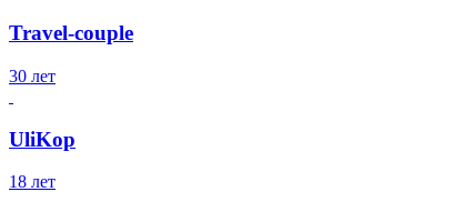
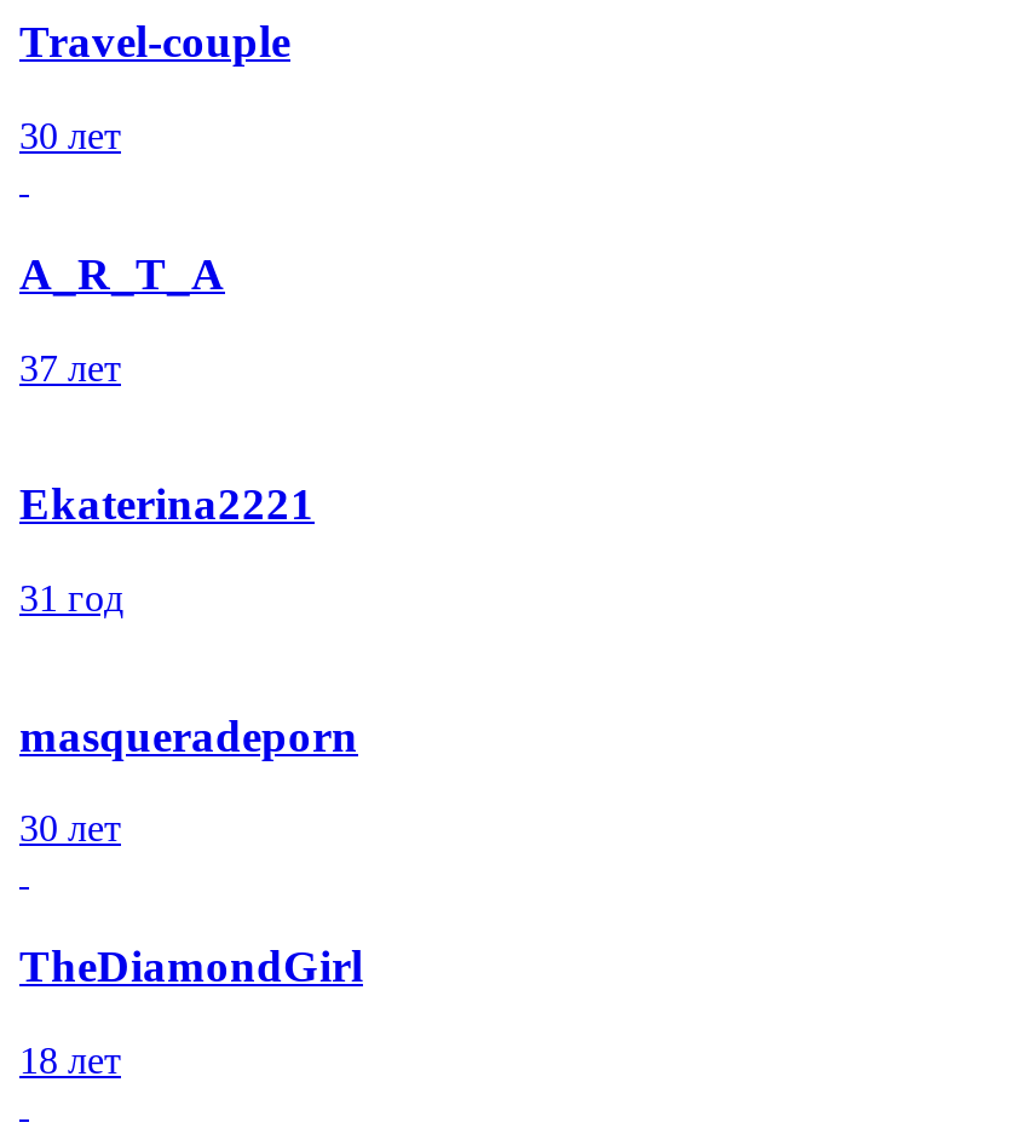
[9,127,75,151] UliKop -> [19,248,363,992] A_R_T_A | 37 лет | Ekaterina2221 | 31 год | masqueradeporn | 30 лет | TheDiamondGirl

